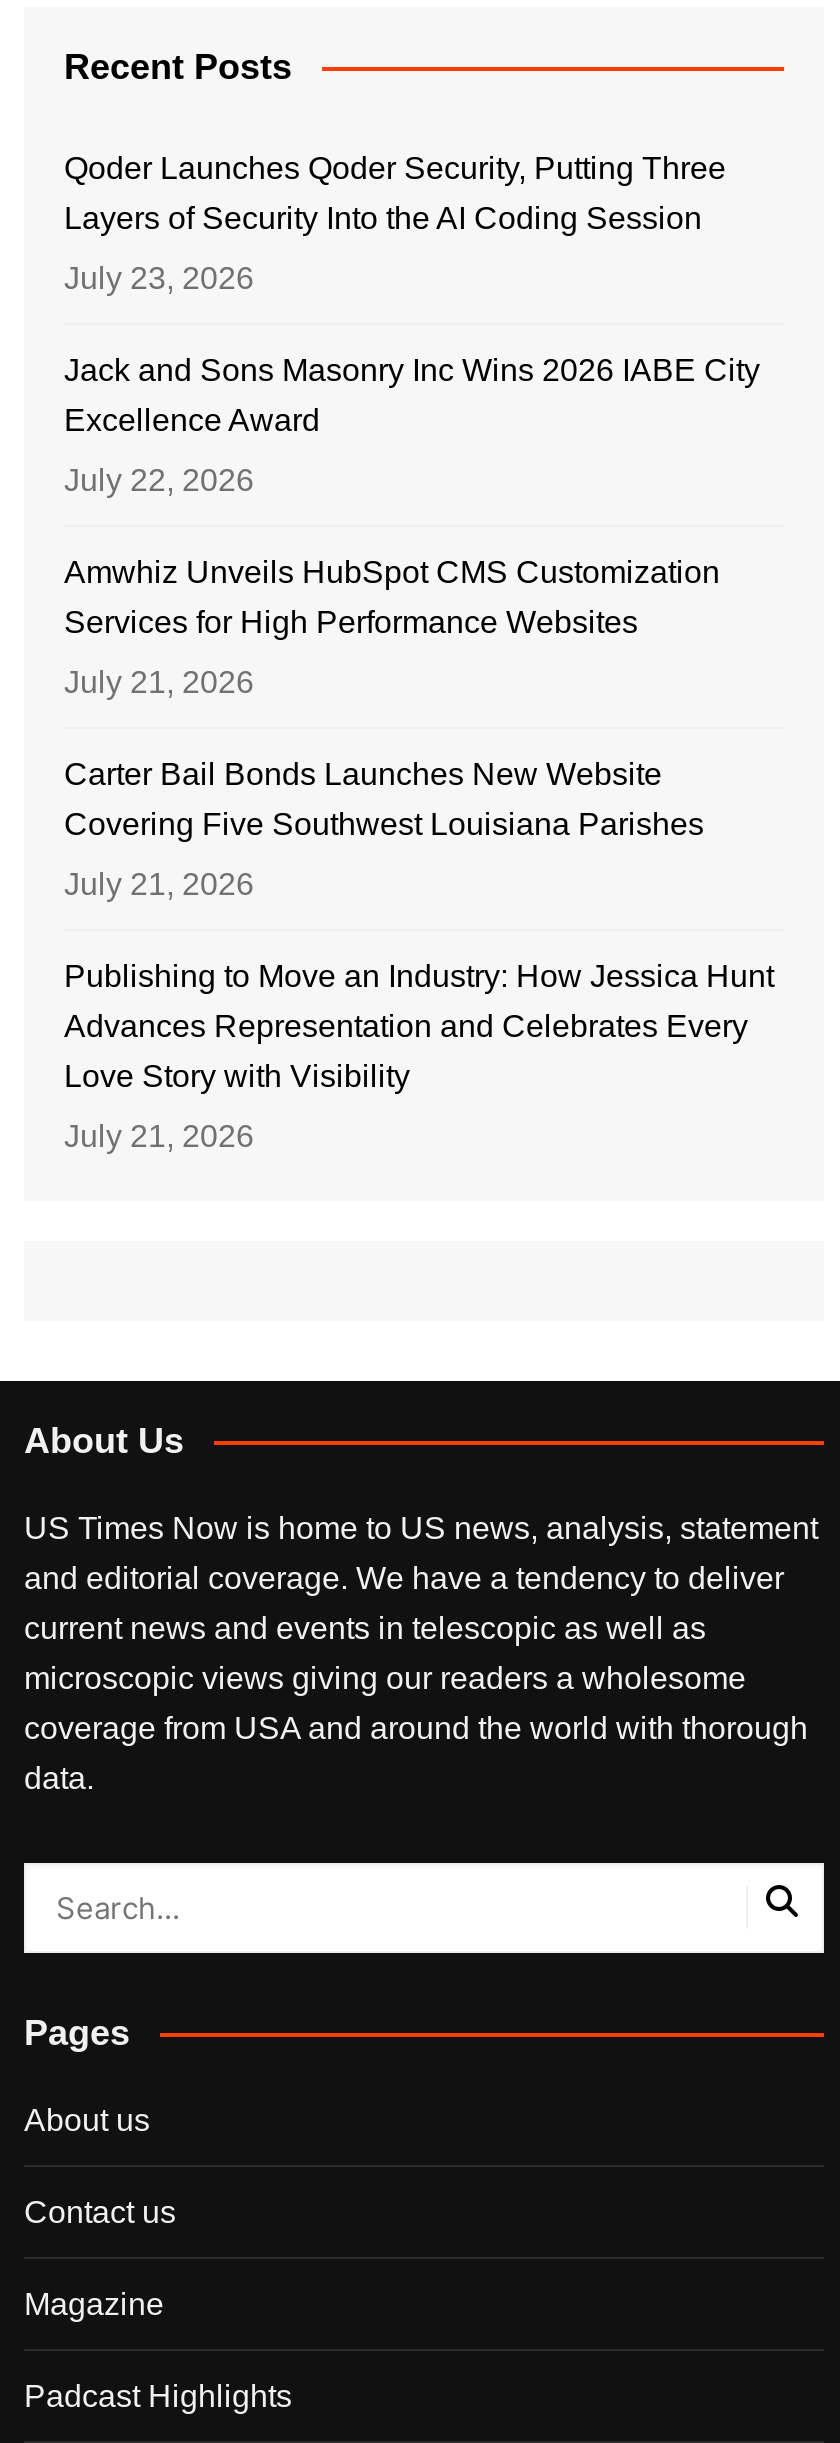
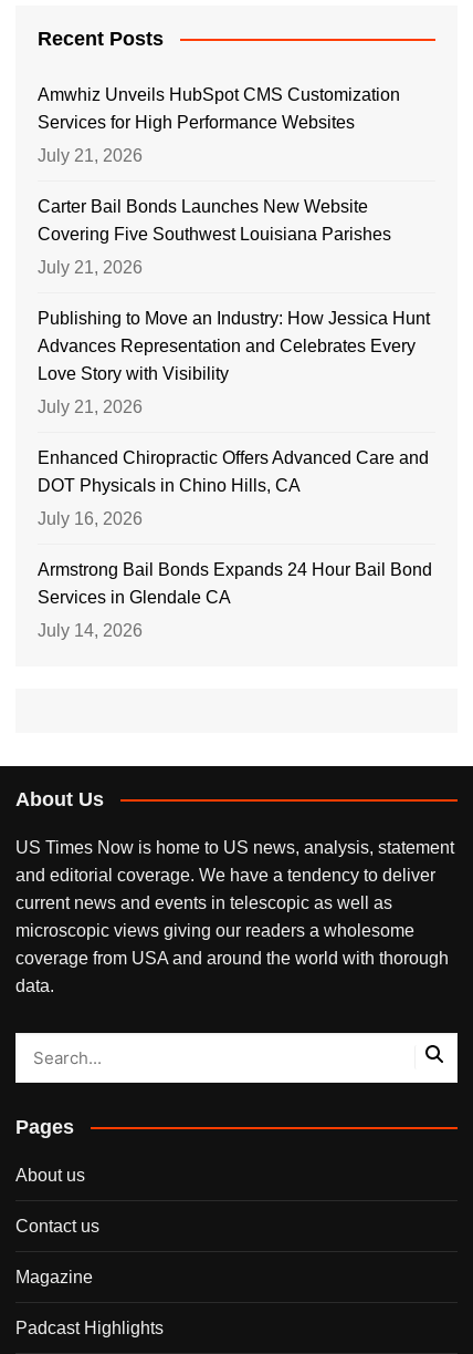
[64,151,760,497] Qoder Launches Qoder Security, Putting Three | Layers of Security Into the AI Coding Session | July 23, 2026 | Jack and Sons Masonry Inc Wins 2026 IABE City | Excellence Award | July 22, 2026 -> none
moved [64,555,774,1153] -> [38,85,430,416]: Amwhiz Unveils HubSpot CMS Customization | Services for High Performance Websites | July 21, 2026 | ... | Love Story with Visibility | July 21, 2026
none -> [38,448,432,640] Enhanced Chiropractic Offers Advanced Care and | DOT Physicals in Chino Hills, CA | July 16, 2026 | Armstrong Bail Bonds Expands 24 Hour Bail Bond | Services in Glendale CA | July 14, 2026

